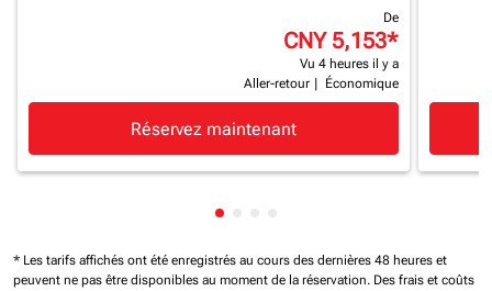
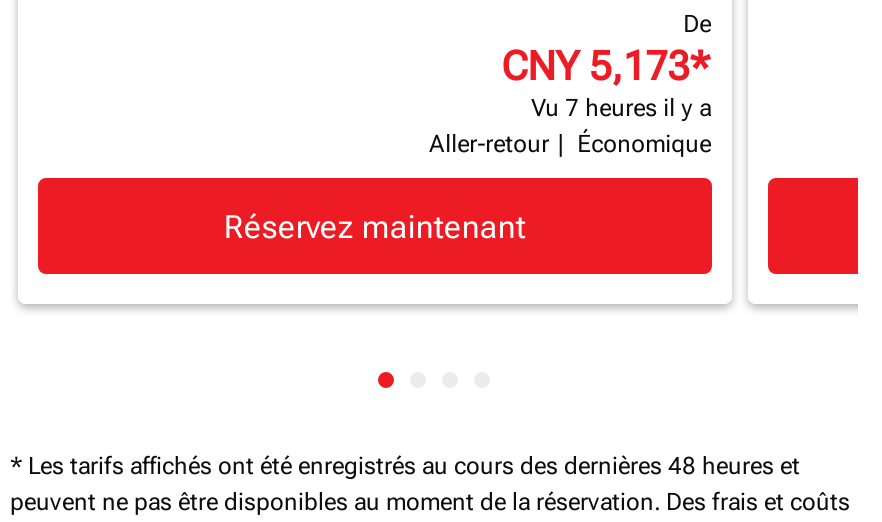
[283,27,398,54] CNY 5,153* -> [501,42,711,90] CNY 5,173*
[299,56,398,71] Vu 4 heures il y a -> [531,94,711,122] Vu 7 heures il y a

